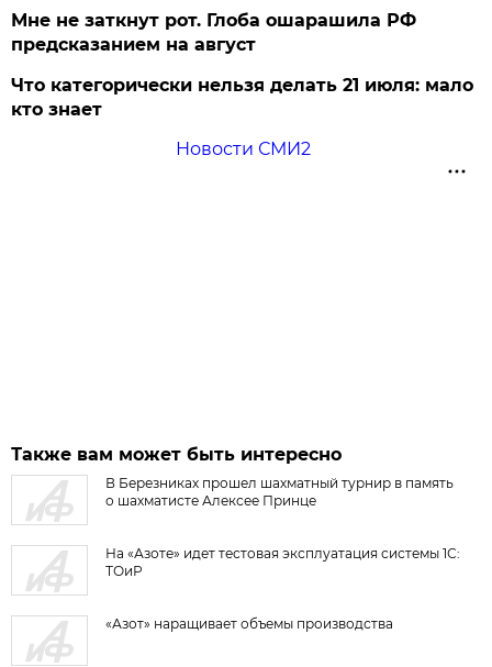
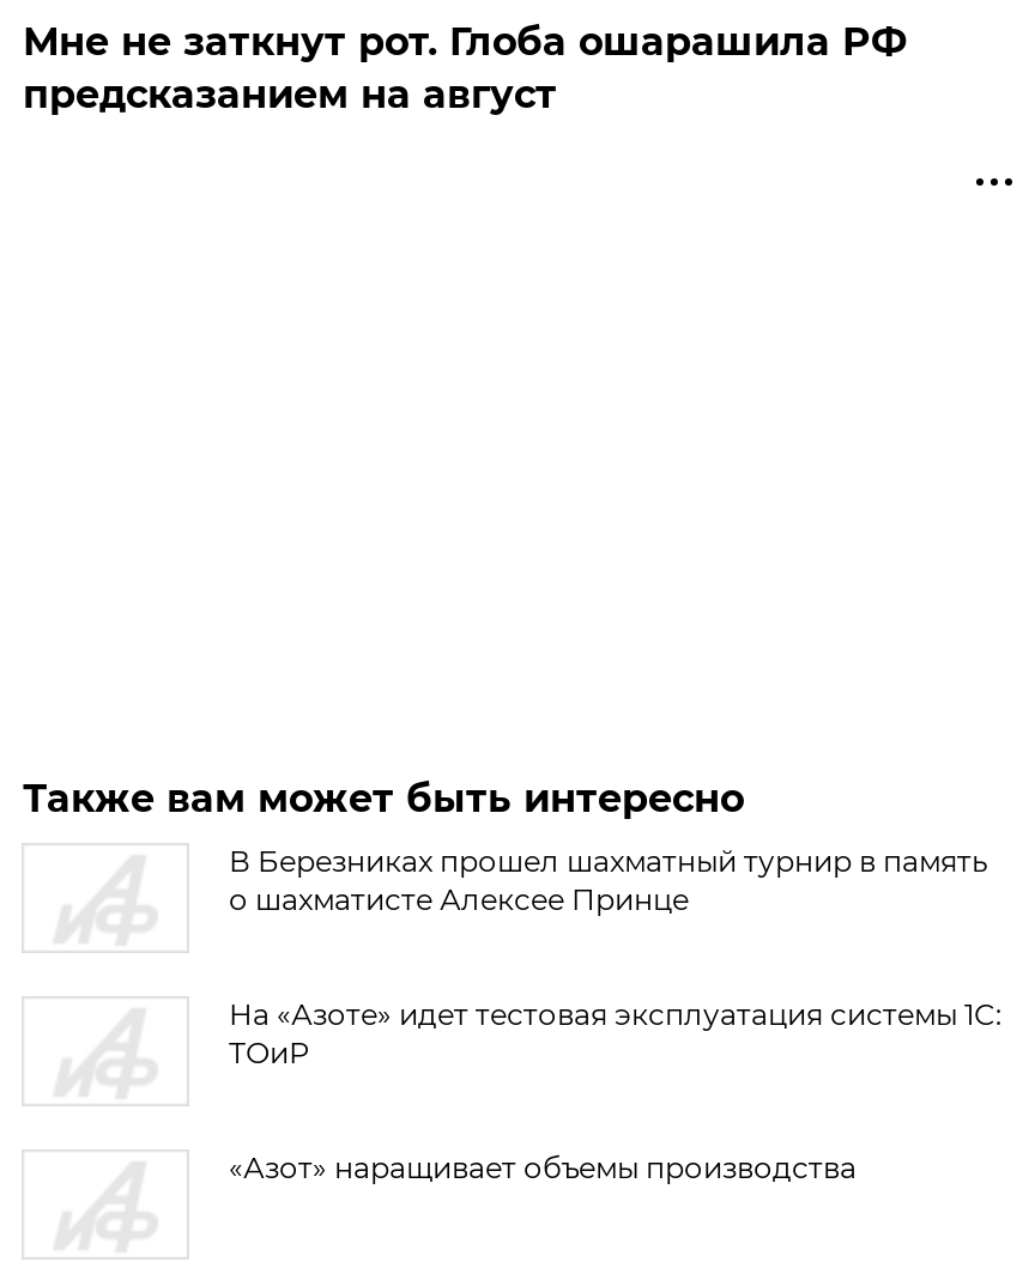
[11,75,474,159] Что категорически нельзя делать 21 июля: мало | кто знает | Новости СМИ2 -> none

